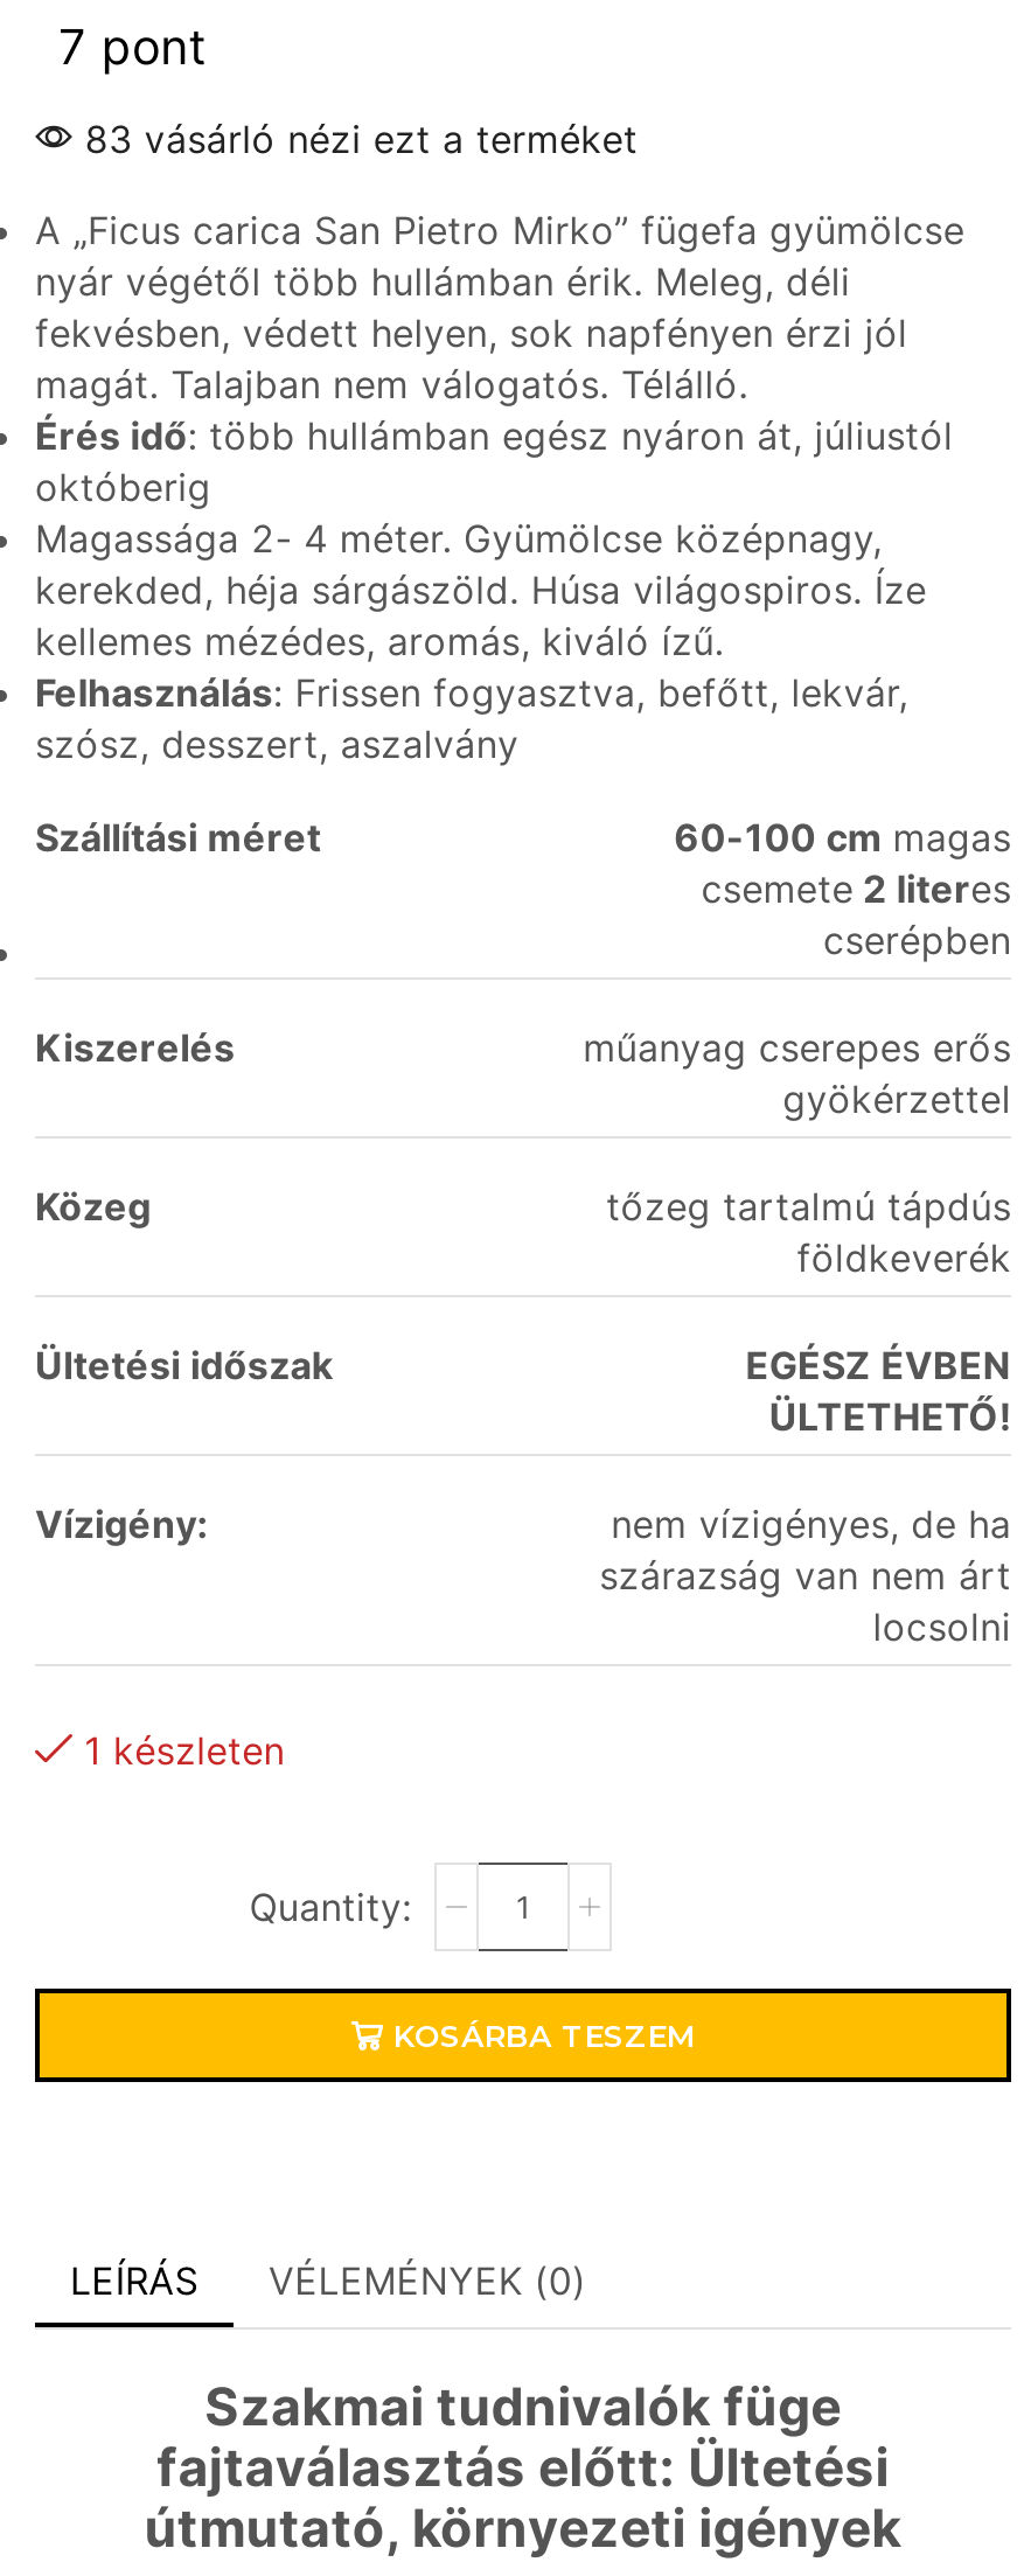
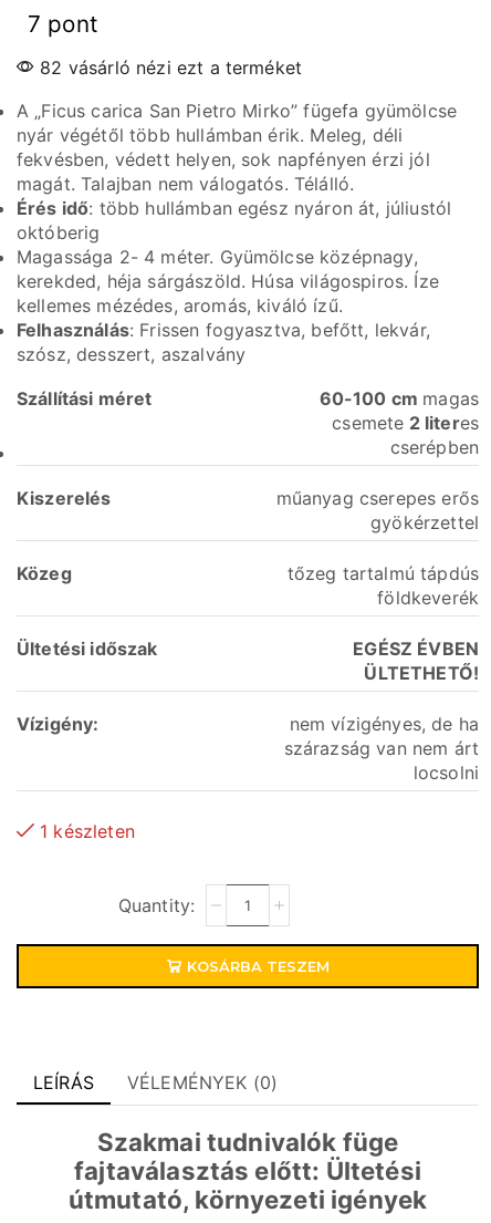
[73,116,638,163] 83 vásárló nézi ezt a terméket -> [35,57,302,79] 82 vásárló nézi ezt a terméket

